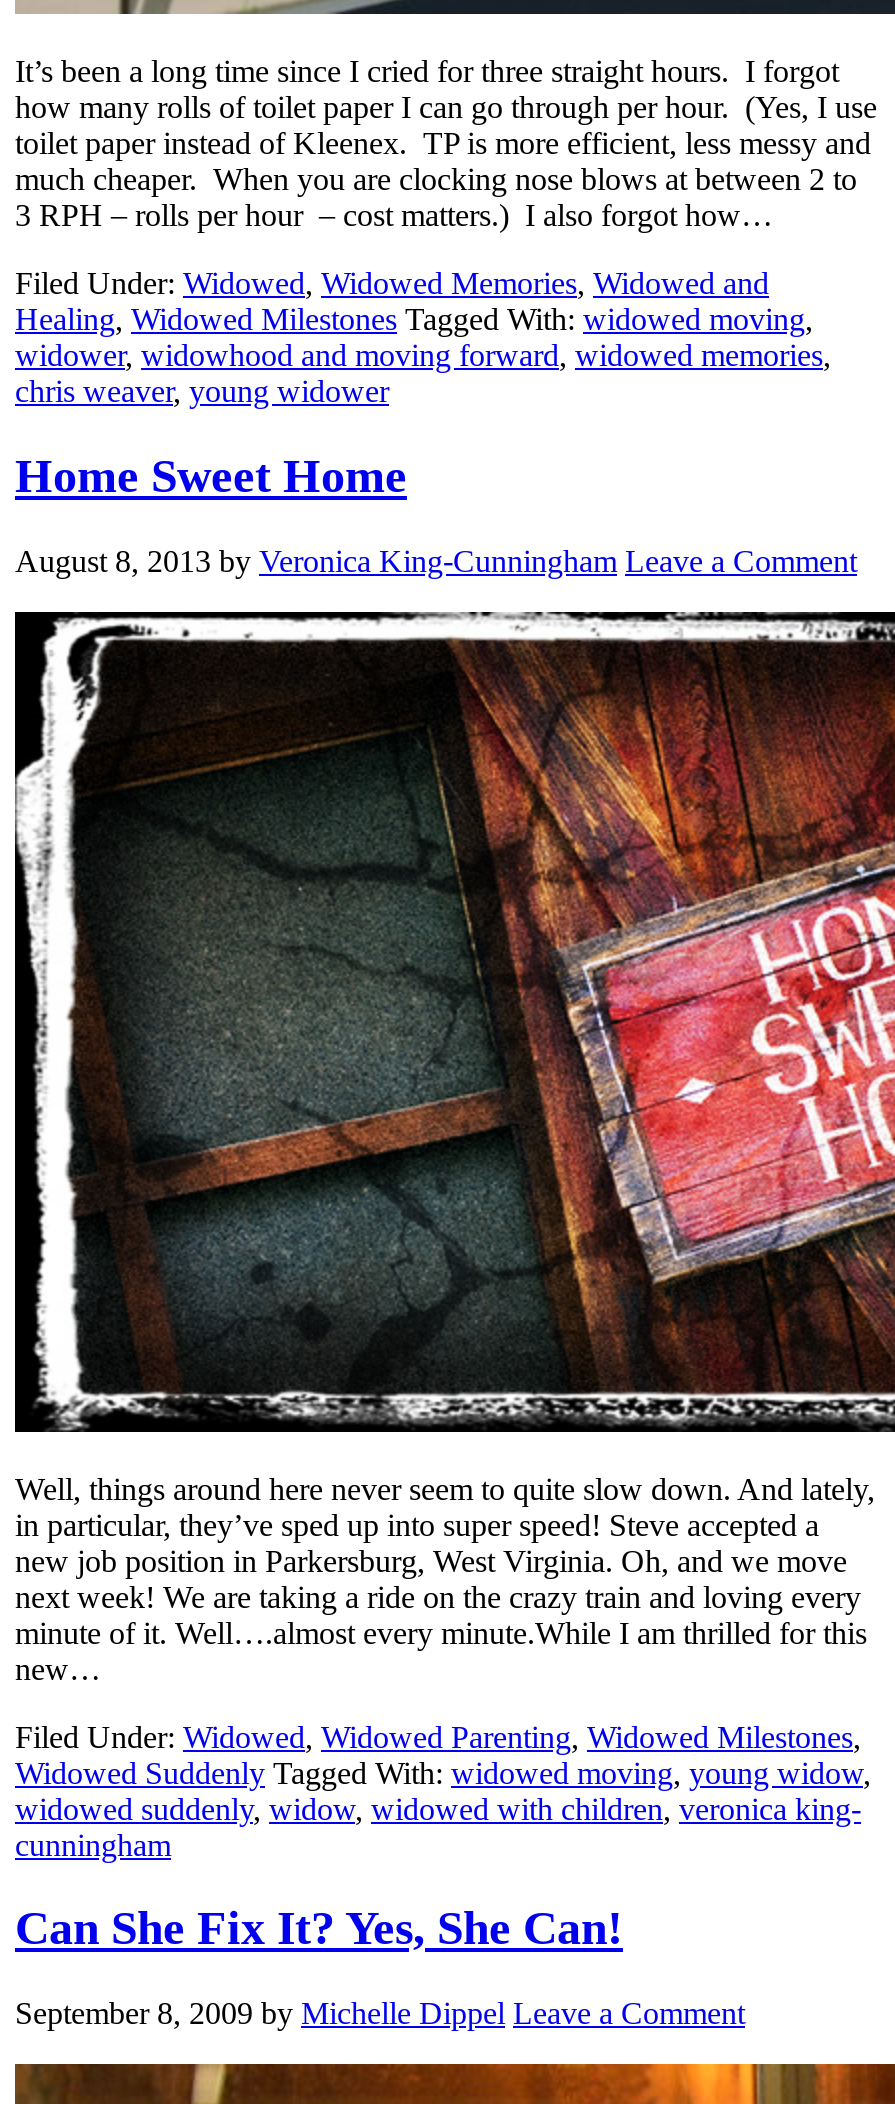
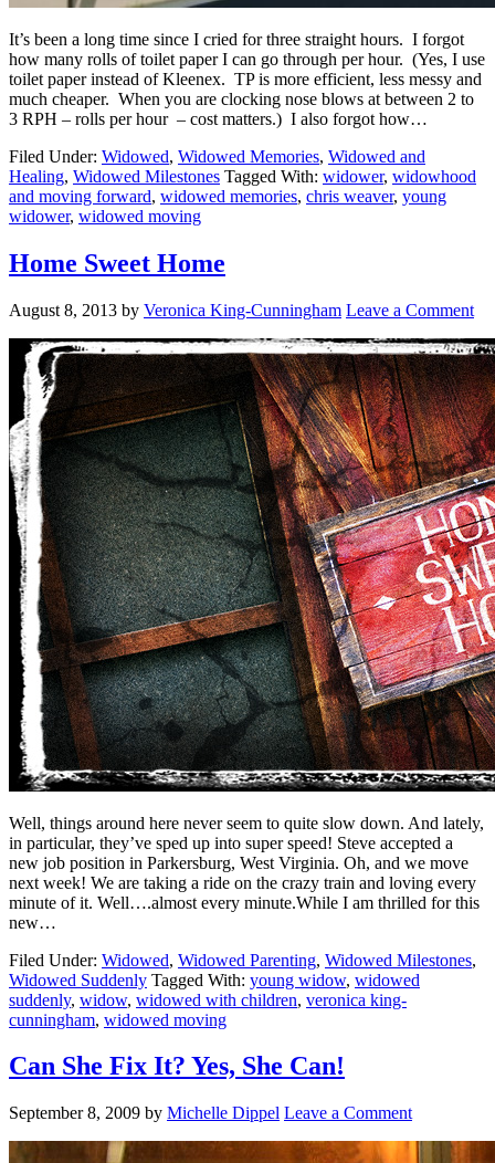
[15,301,831,407] Healing, Widowed Milestones Tagged With: widowed moving, | widower, widowhood and moving forward, widowed memories, | chris weaver, young widower -> [9,167,476,225] Healing, Widowed Milestones Tagged With: widower, widowhood | and moving forward, widowed memories, chris weaver, young | widower, widowed moving
[15,1755,871,1861] Widowed Suddenly Tagged With: widowed moving, young widow, | widowed suddenly, widow, widowed with children, veronica king- | cunningham -> [9,970,420,1029] Widowed Suddenly Tagged With: young widow, widowed | suddenly, widow, widowed with children, veronica king- | cunningham, widowed moving

